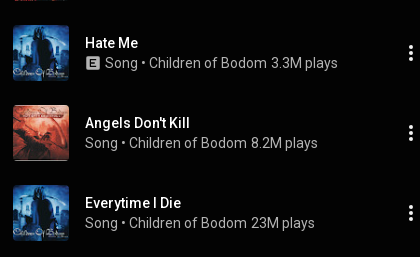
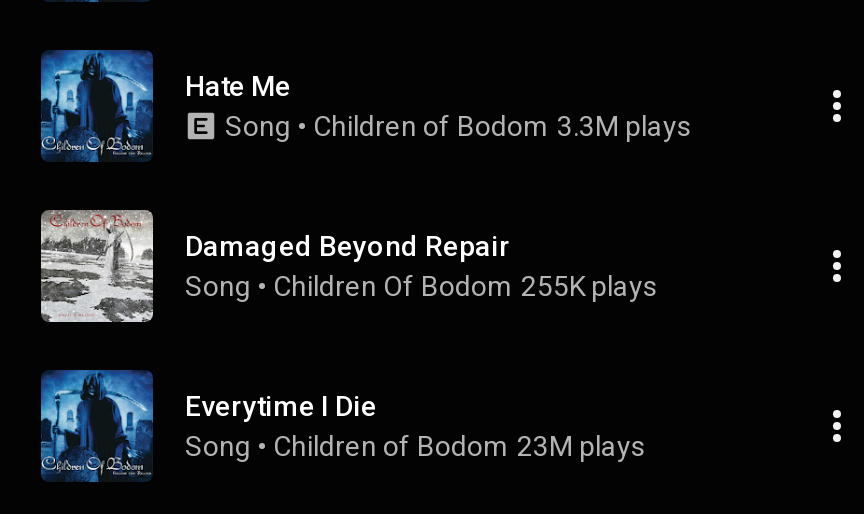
[12,104,318,162] [image] | Angels Don't Kill | Song • Children of Bodom 8.2M plays -> [39,208,657,322] [image] | Damaged Beyond Repair | Song • Children Of Bodom 255K plays

